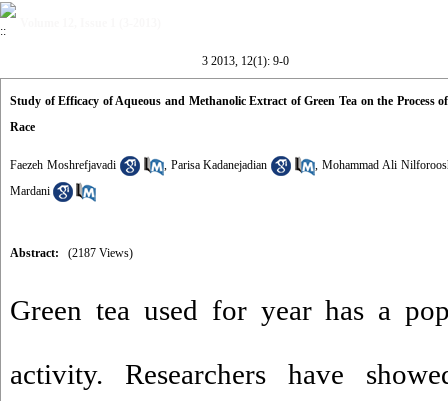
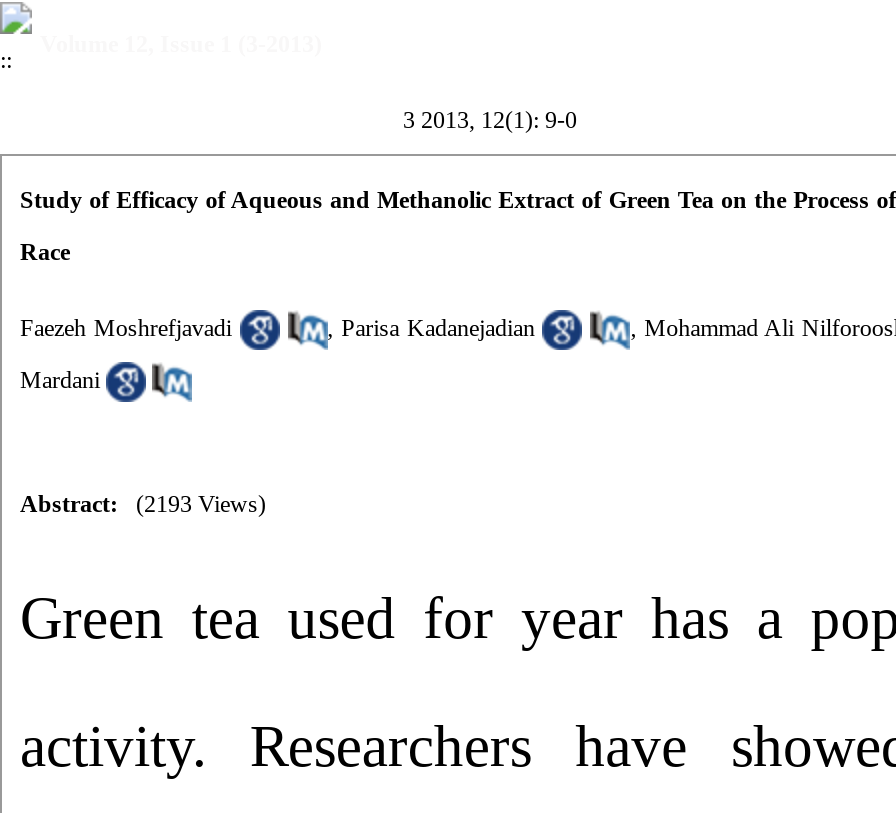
[10,246,133,260] Abstract: (2187 Views) -> [20,490,266,518] Abstract: (2193 Views)

